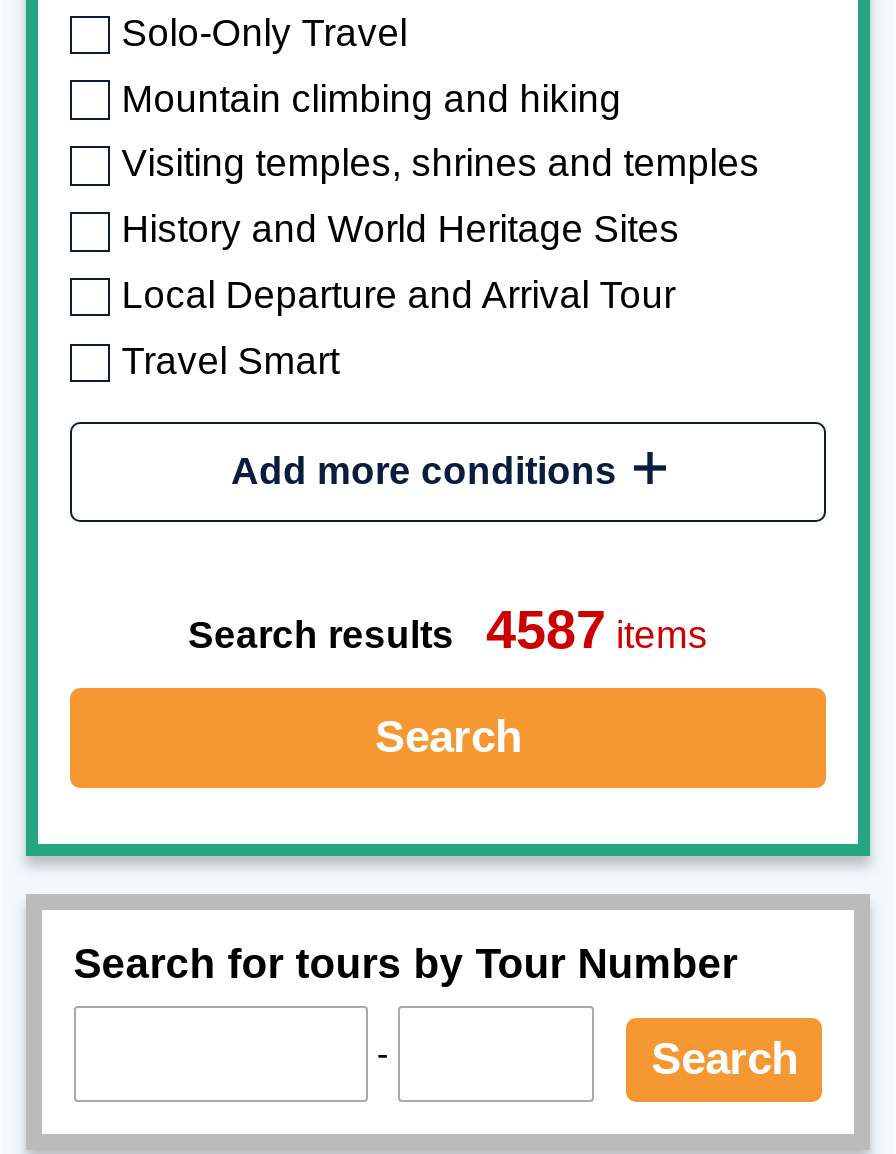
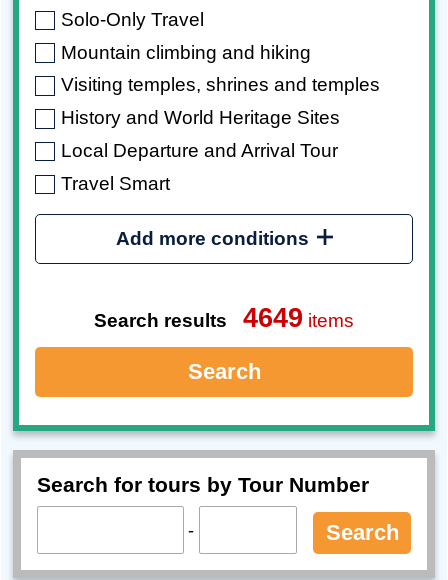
[188,597,708,659] Search results 4587 items -> [94,302,354,333] Search results 4649 items

